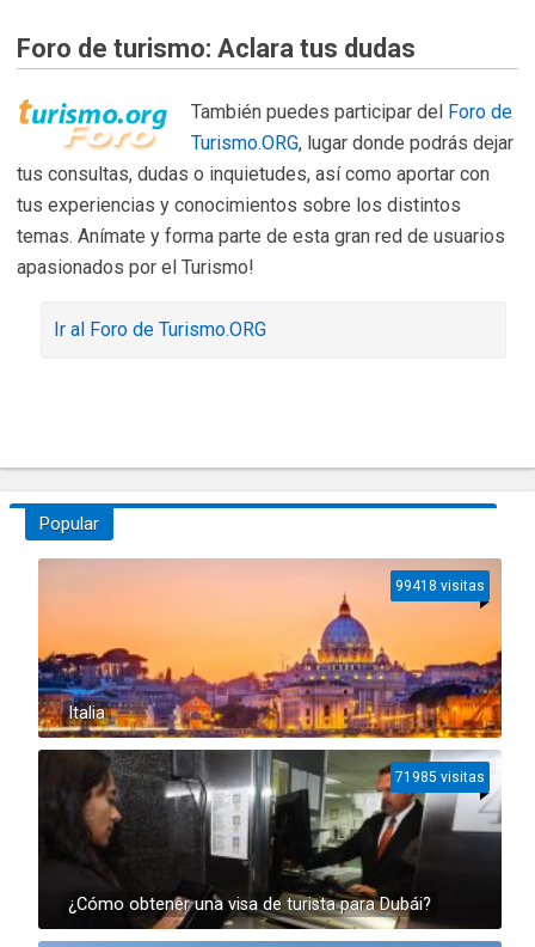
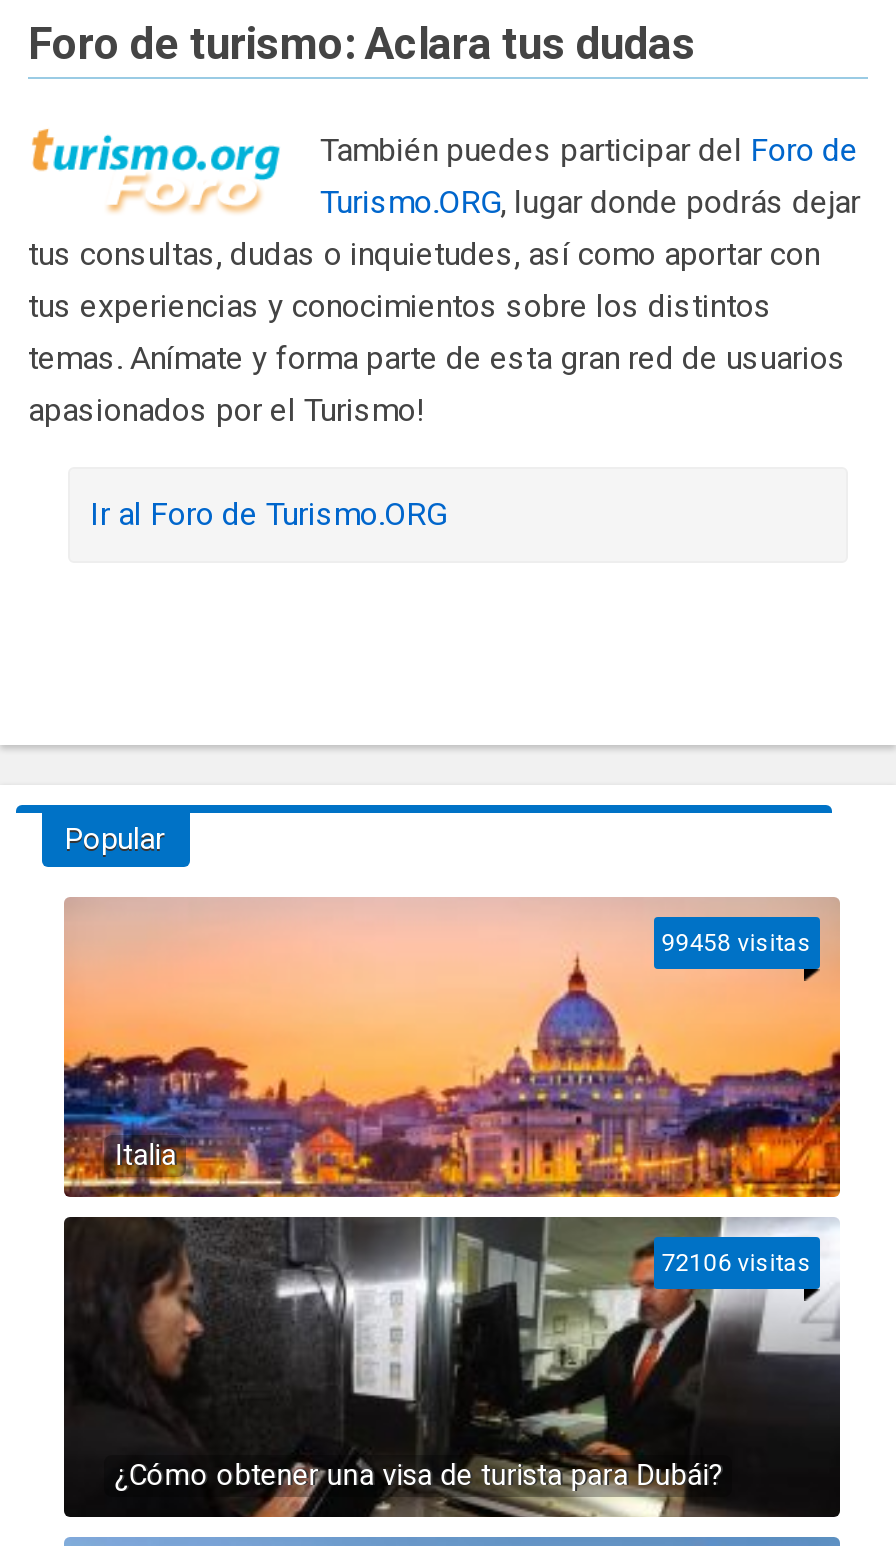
[395,578,485,594] 99418 visitas -> [662,929,812,957] 99458 visitas
[395,769,485,786] 71985 visitas -> [662,1249,812,1277] 72106 visitas

